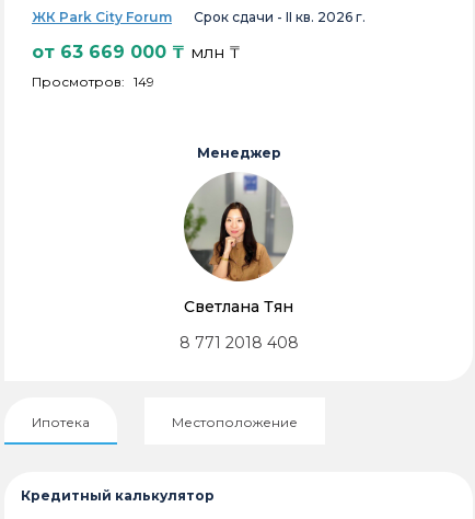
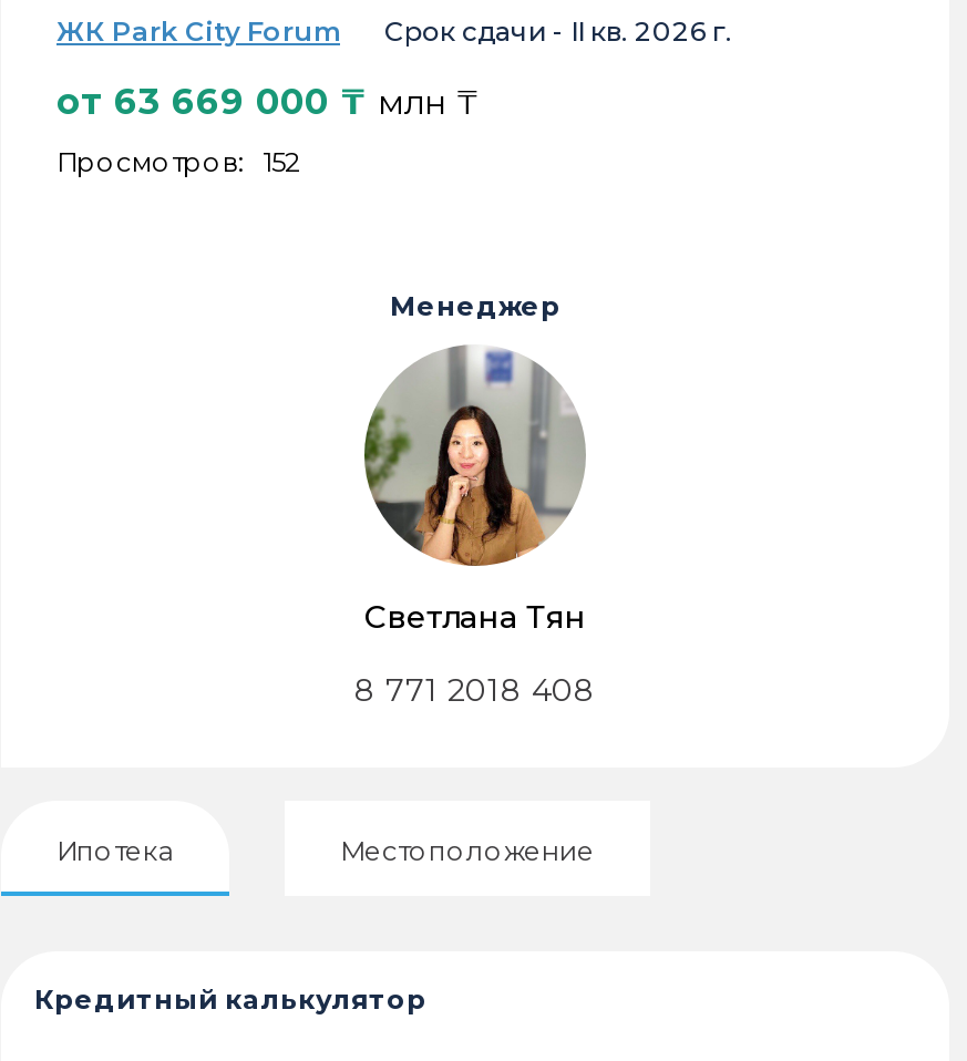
[32,74,154,90] Просмотров: 149 -> [56,146,300,179] Просмотров: 152

